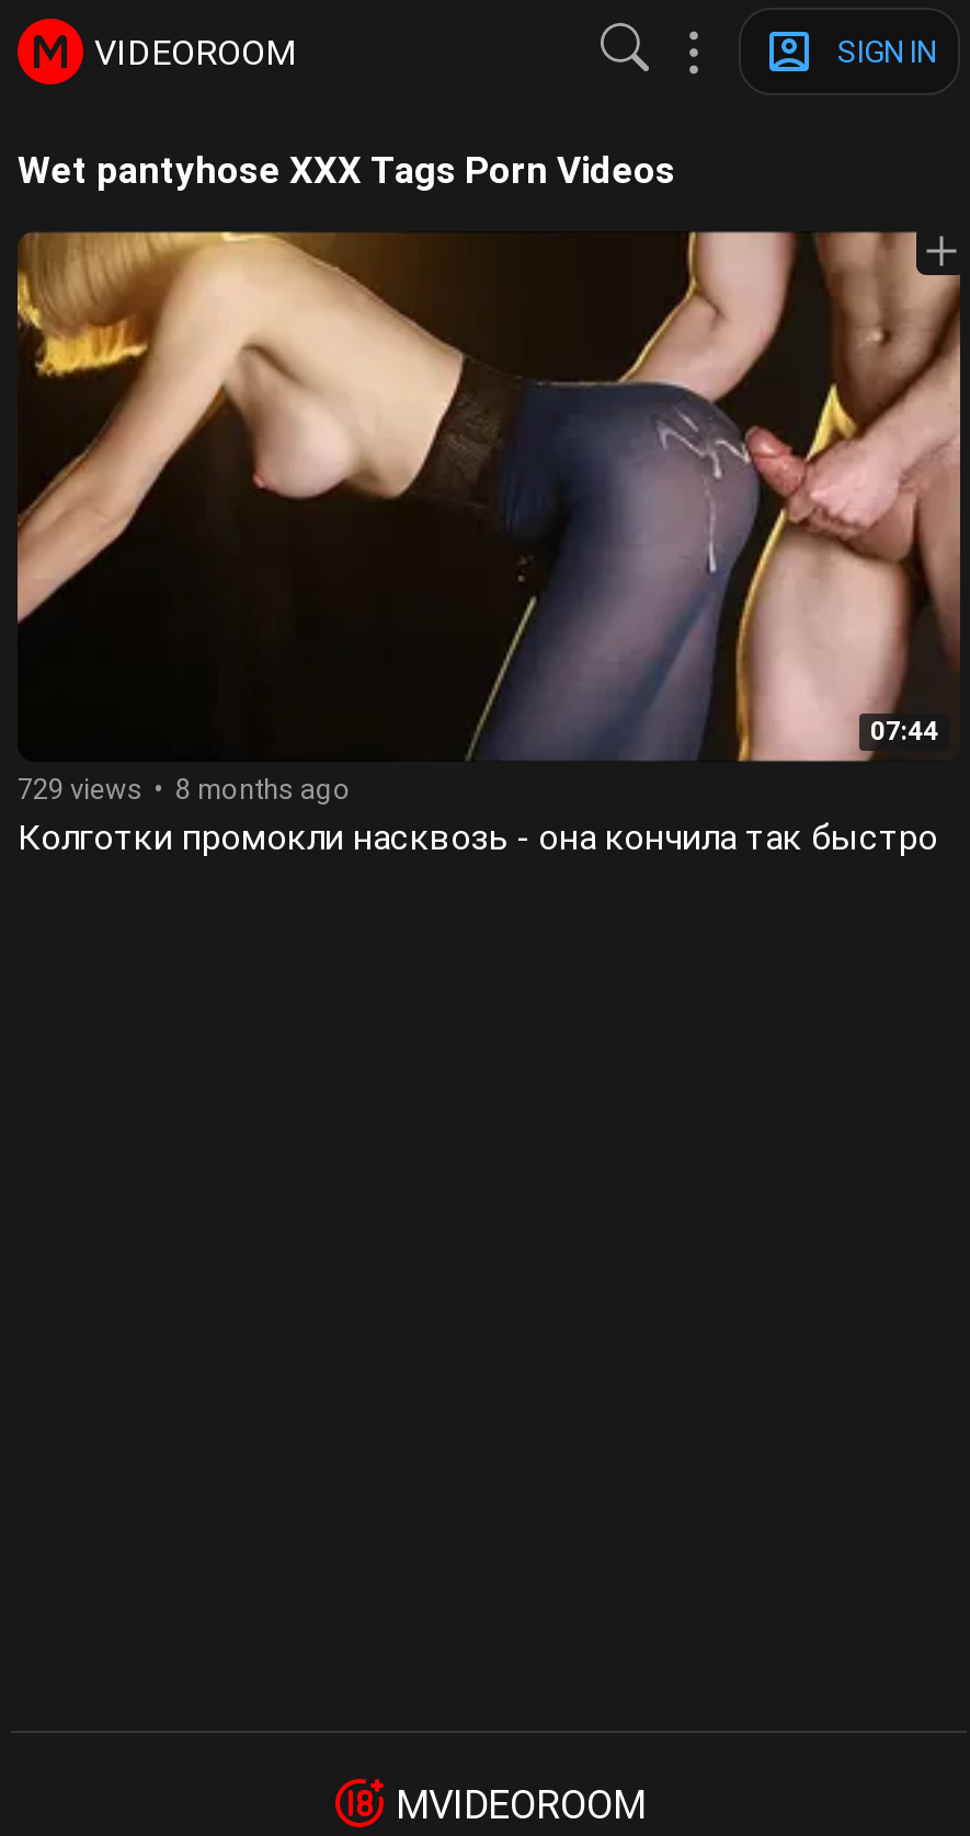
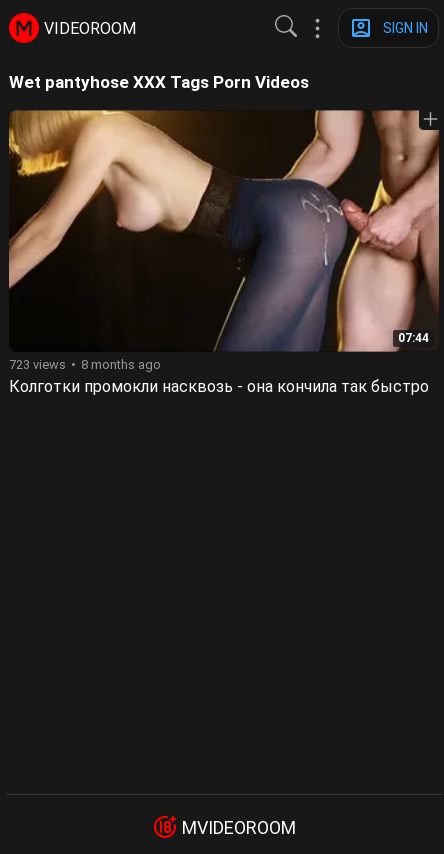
[18,773,351,805] 729 views 8 months ago -> [9,357,161,372] 723 views 8 months ago

